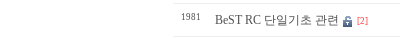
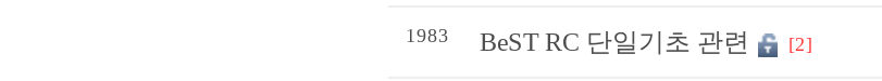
[181,12,368,27] 1981 BeST RC 단일기초 관련 [2] -> [406,25,812,57] 1983 BeST RC 단일기초 관련 [2]

